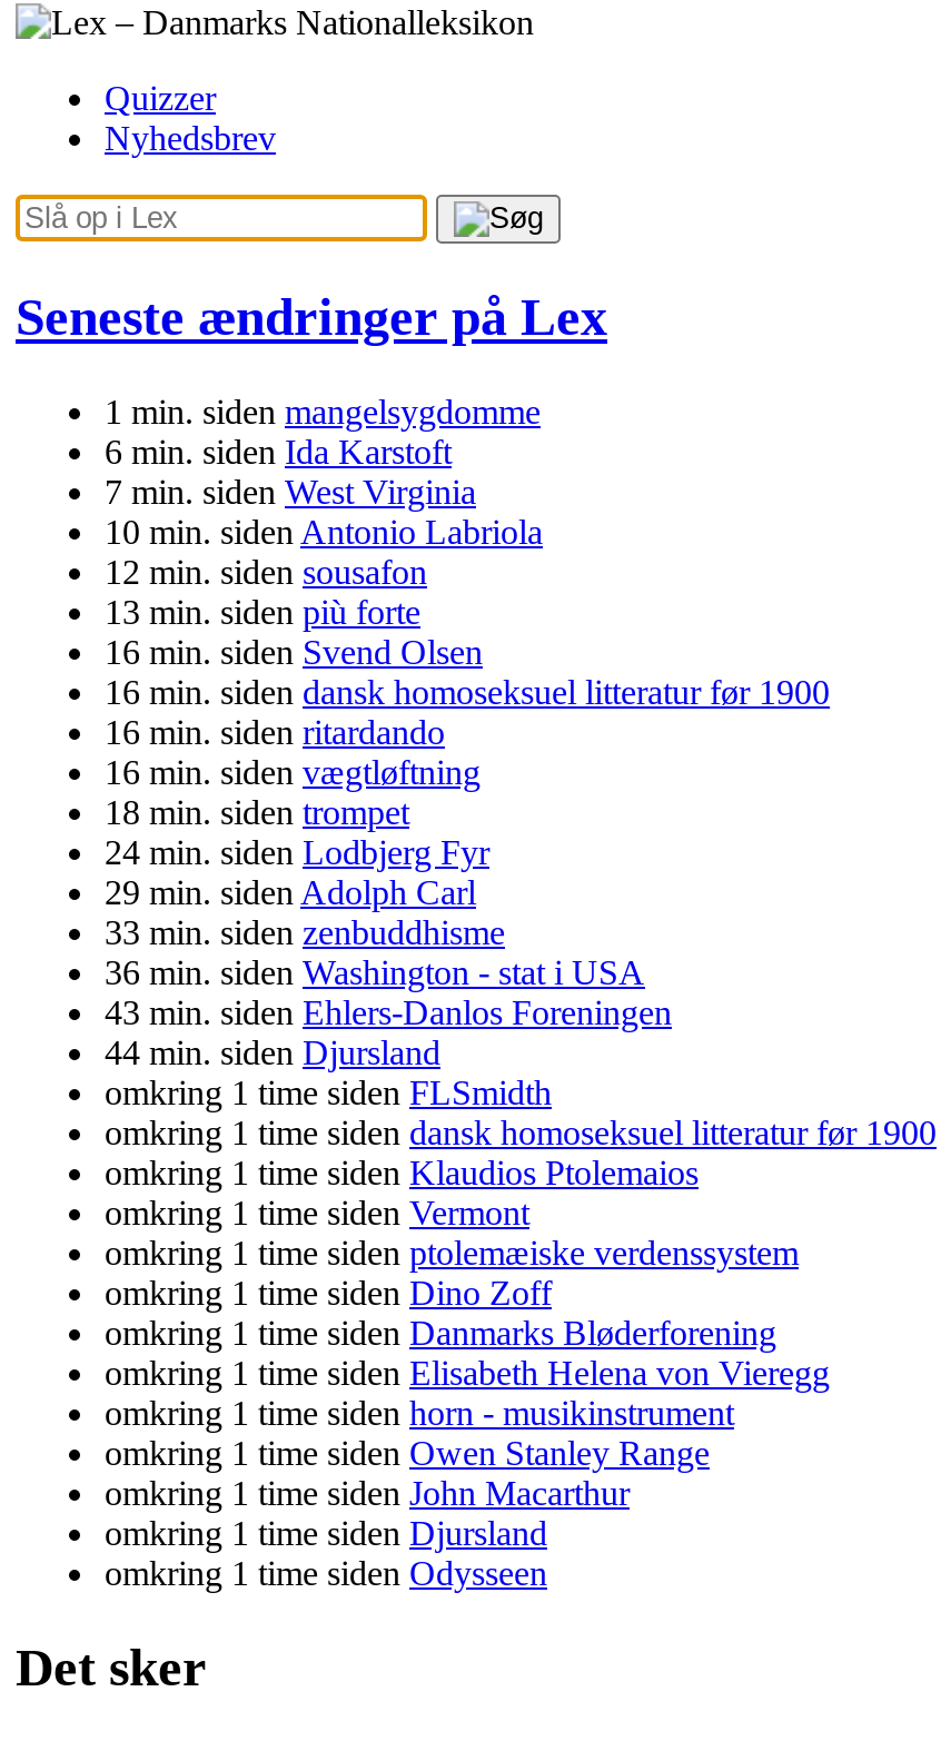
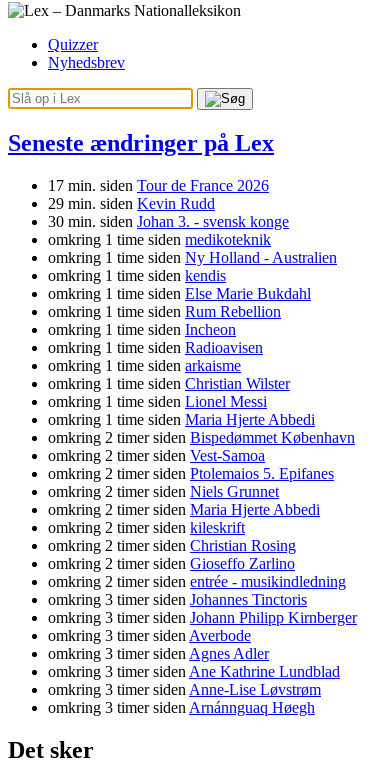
[105,392,937,1591] 1 min. siden mangelsygdomme | 6 min. siden Ida Karstoft | 7 min. siden West Virginia | 10 min. siden Antonio Labriola | 12 min. siden sousafon | 13 min. siden più forte | 16 min. siden Svend Olsen | 16 min. siden dansk homoseksuel litteratur før 1900 | 16 min. siden ritardando | 16 min. siden vægtløftning | 18 min. siden trompet | 24 min. siden Lodbjerg Fyr | 29 min. siden Adolph Carl | 33 min. siden zenbuddhisme | 36 min. siden Washington - stat i USA | 43 min. siden Ehlers-Danlos Foreningen | 44 min. siden Djursland | omkring 1 time siden FLSmidth | omkring 1 time siden dansk homoseksuel litteratur før 1900 | omkring 1 time siden Klaudios Ptolemaios | omkring 1 time siden Vermont | omkring 1 time siden ptolemæiske verdenssystem | omkring 1 time siden Dino Zoff | omkring 1 time siden Danmarks Bløderforening | omkring 1 time siden Elisabeth Helena von Vieregg | omkring 1 time siden horn - musikinstrument | omkring 1 time siden Owen Stanley Range | omkring 1 time siden John Macarthur | omkring 1 time siden Djursland | omkring 1 time siden Odysseen -> [48,177,357,716] 17 min. siden Tour de France 2026 | 29 min. siden Kevin Rudd | 30 min. siden Johan 3. - svensk konge | omkring 1 time siden medikoteknik | omkring 1 time siden Ny Holland - Australien | omkring 1 time siden kendis | omkring 1 time siden Else Marie Bukdahl | omkring 1 time siden Rum Rebellion | omkring 1 time siden Incheon | omkring 1 time siden Radioavisen | omkring 1 time siden arkaisme | omkring 1 time siden Christian Wilster | omkring 1 time siden Lionel Messi | omkring 1 time siden Maria Hjerte Abbedi | omkring 2 timer siden Bispedømmet København | omkring 2 timer siden Vest-Samoa | omkring 2 timer siden Ptolemaios 5. Epifanes | omkring 2 timer siden Niels Grunnet | omkring 2 timer siden Maria Hjerte Abbedi | omkring 2 timer siden kileskrift | omkring 2 timer siden Christian Rosing | omkring 2 timer siden Gioseffo Zarlino | omkring 2 timer siden entrée - musikindledning | omkring 3 timer siden Johannes Tinctoris | omkring 3 timer siden Johann Philipp Kirnberger | omkring 3 timer siden Averbode | omkring 3 timer siden Agnes Adler | omkring 3 timer siden Ane Kathrine Lundblad | omkring 3 timer siden Anne-Lise Løvstrøm | omkring 3 timer siden Arnánnguaq Høegh

